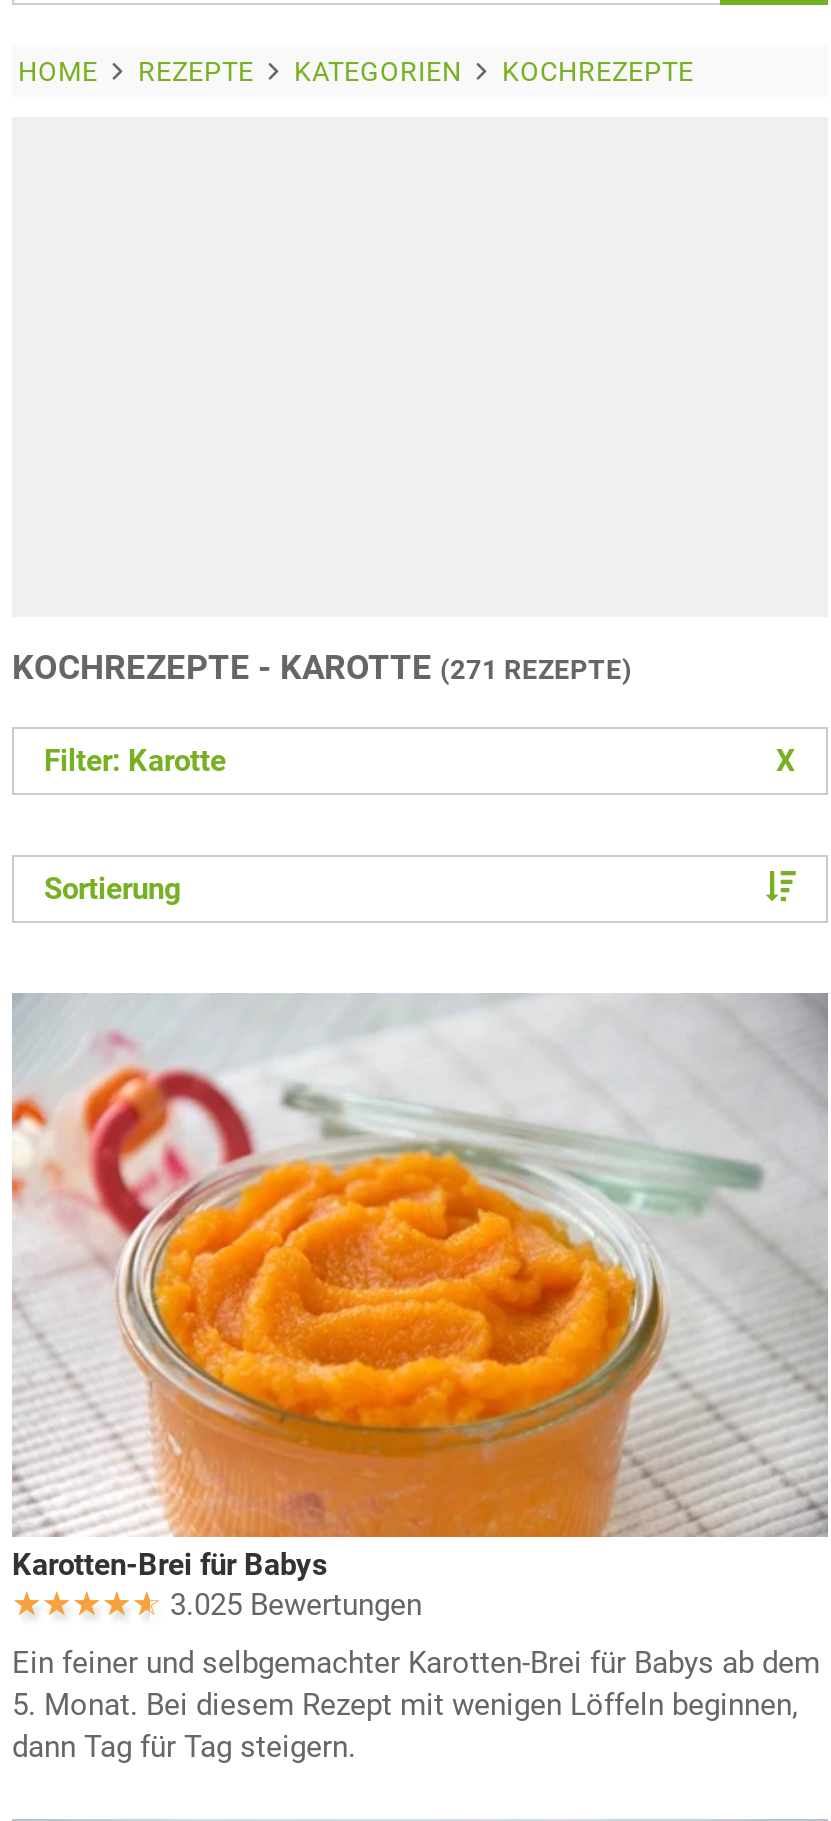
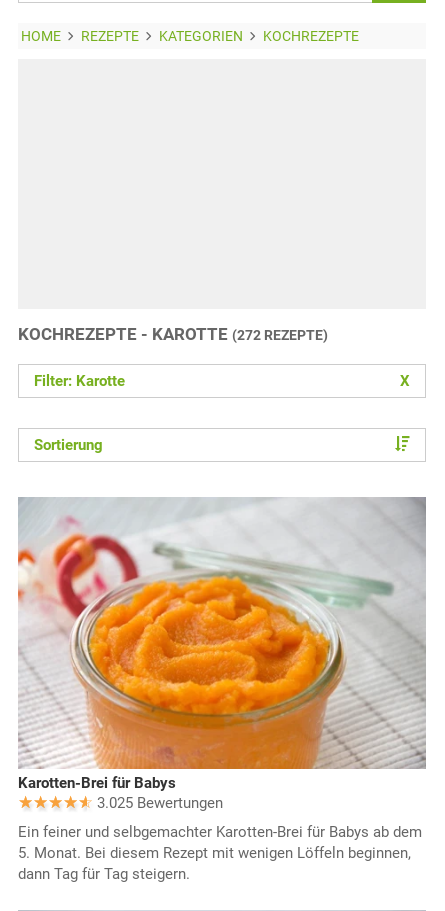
[12,647,632,687] KOCHREZEPTE - KAROTTE (271 REZEPTE) -> [18,324,328,344] KOCHREZEPTE - KAROTTE (272 REZEPTE)

